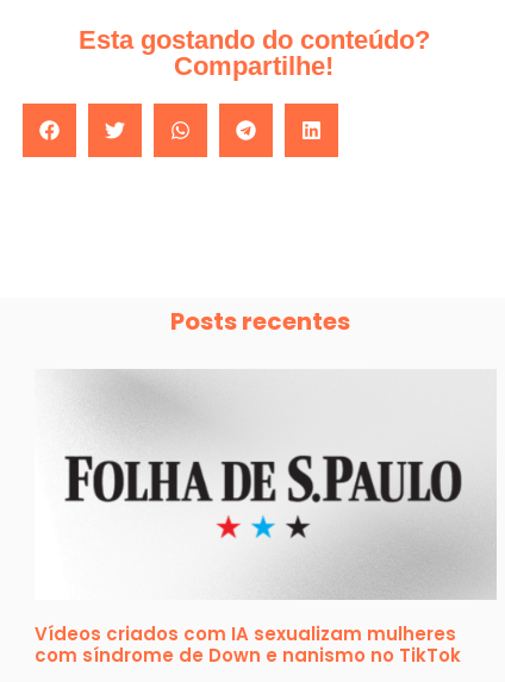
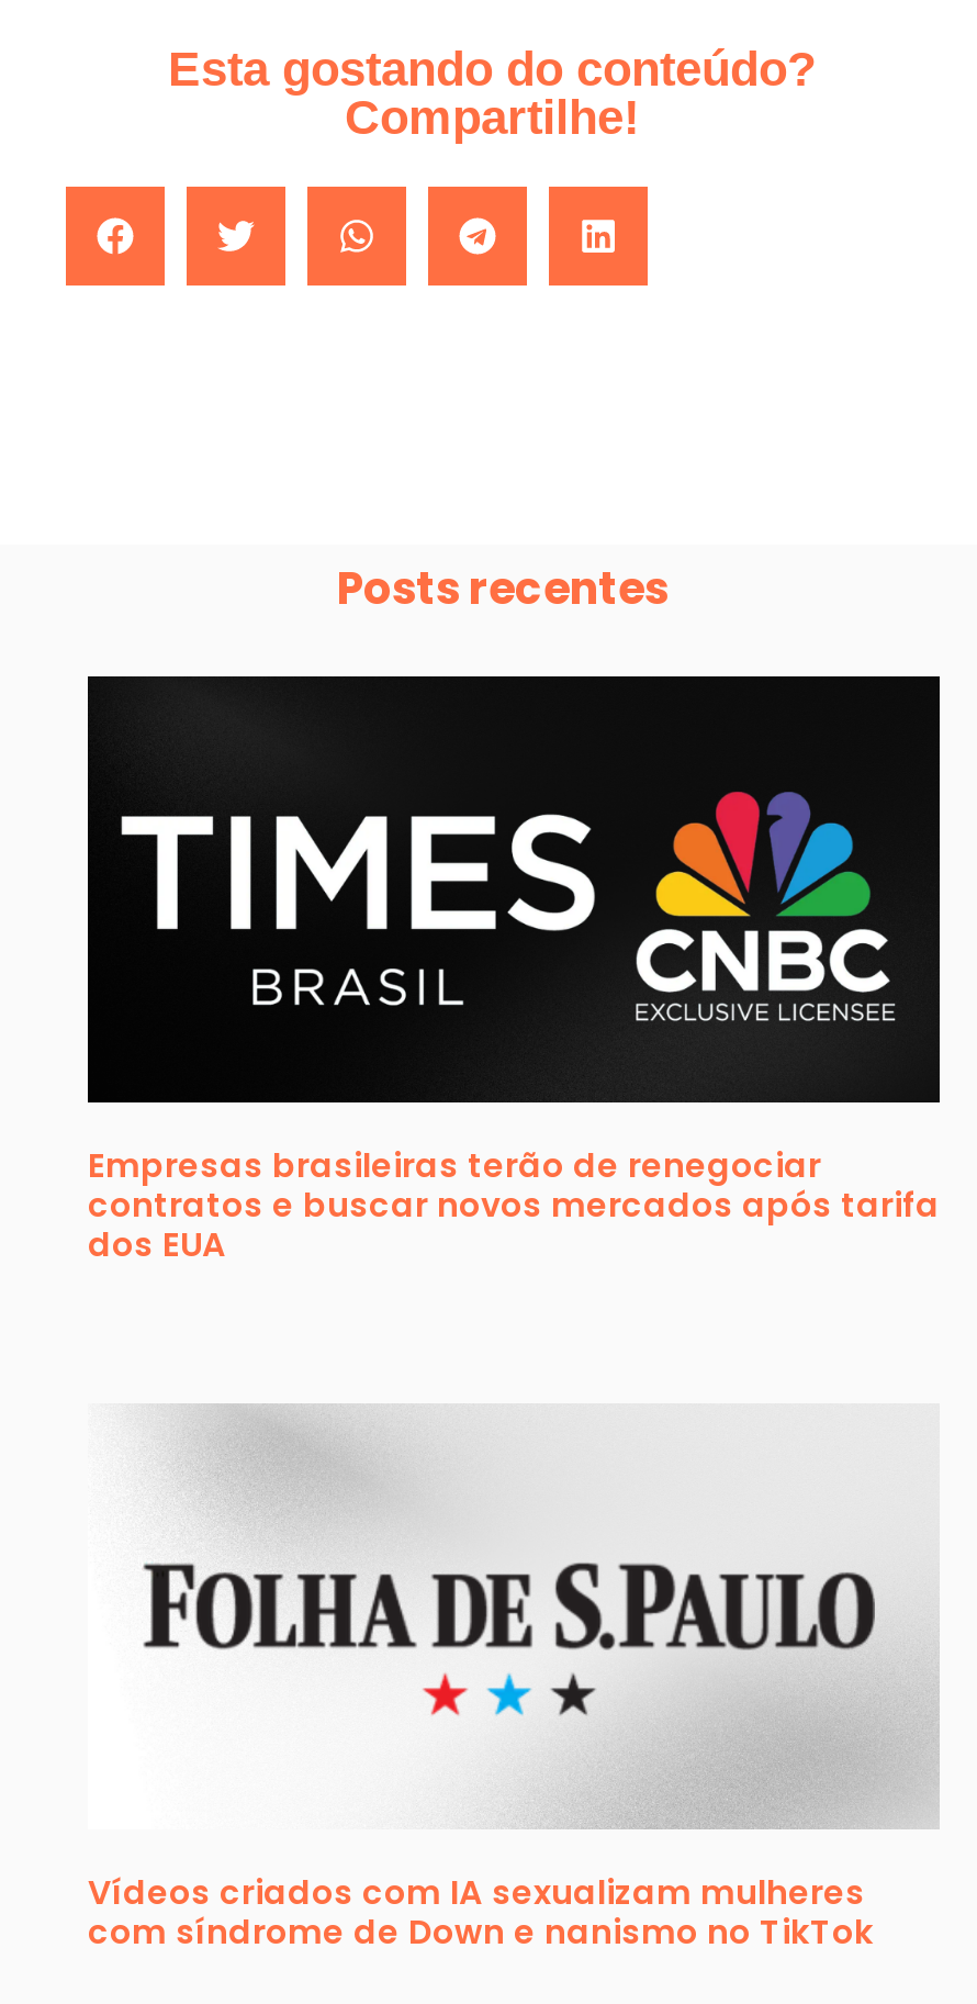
none -> [86,674,942,1266] [image] | Empresas brasileiras terão de renegociar | contratos e buscar novos mercados após tarifa | dos EUA

